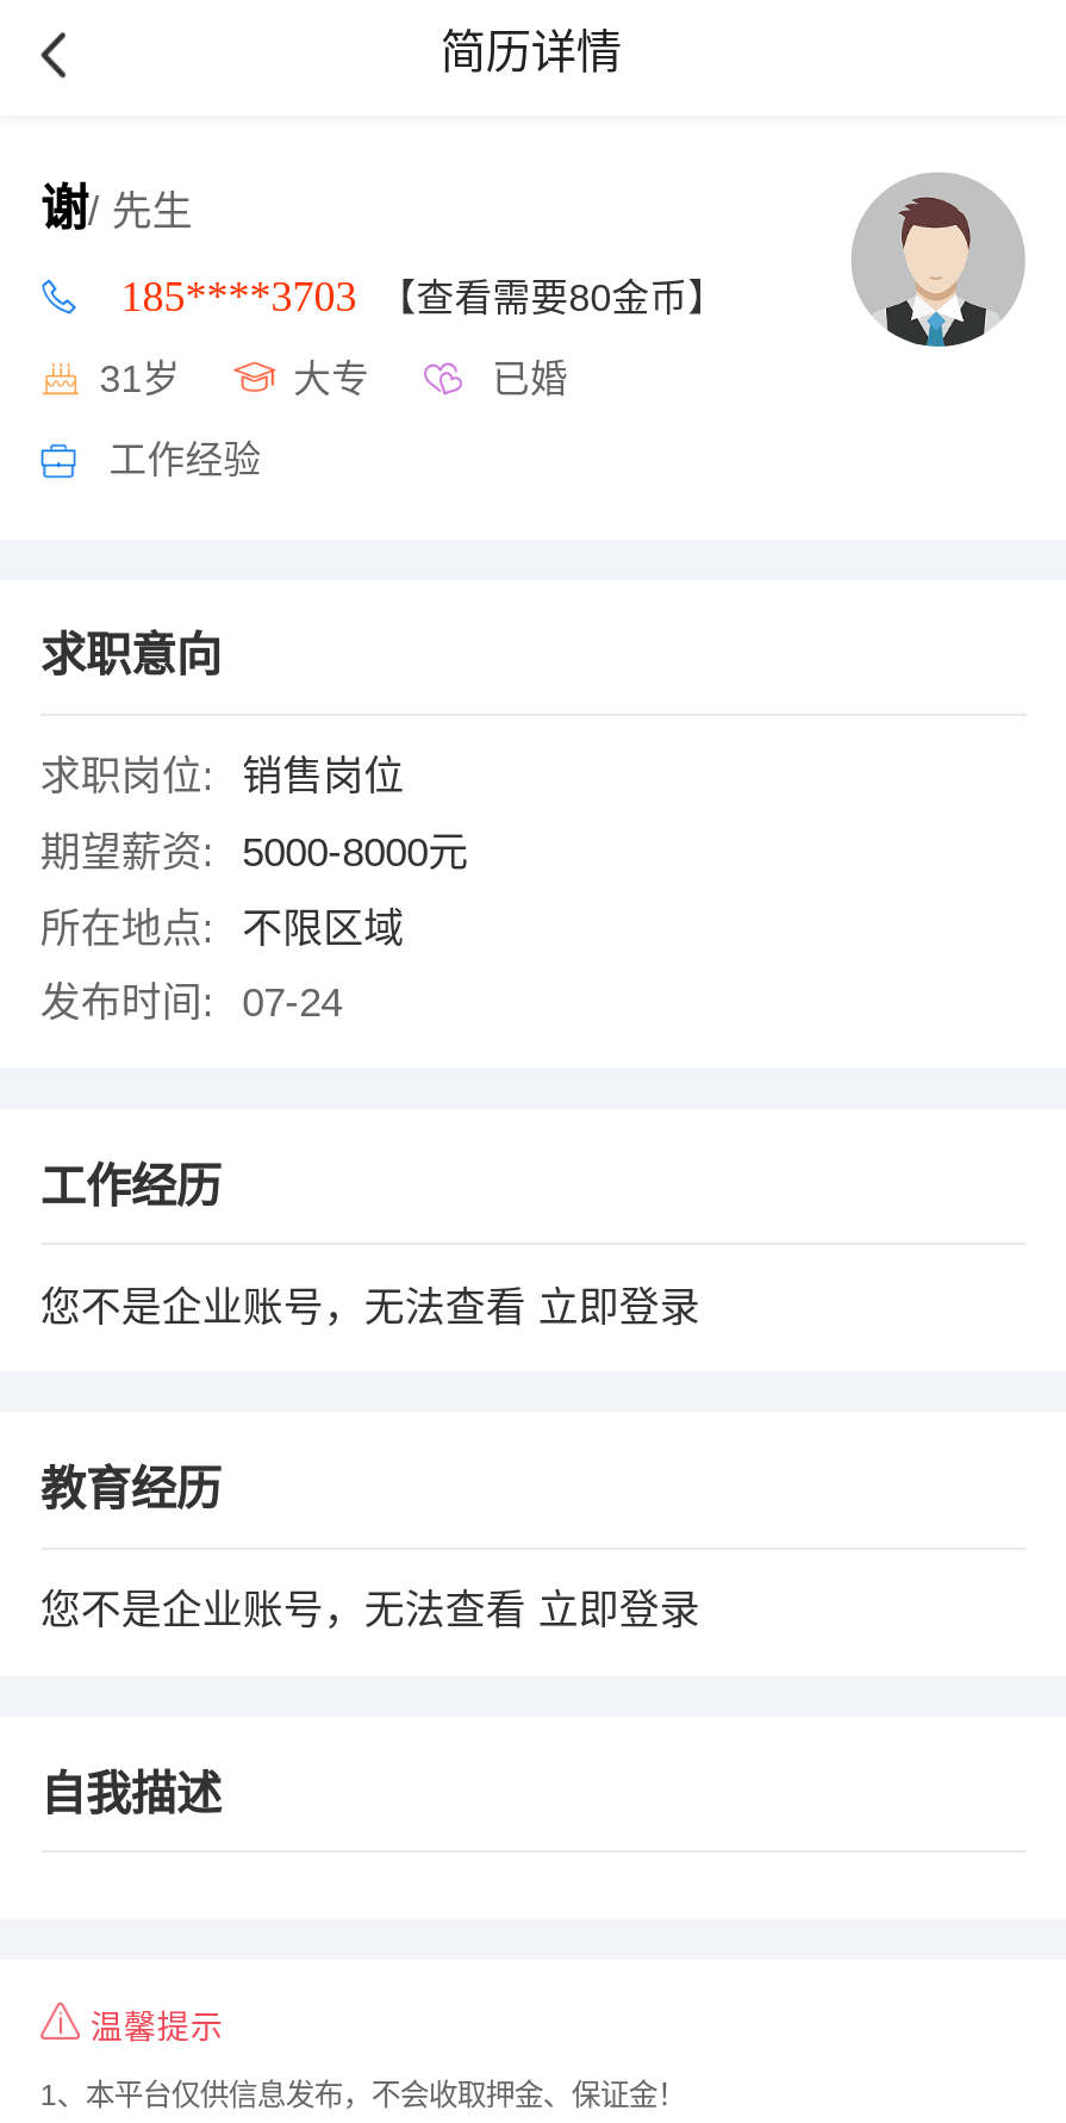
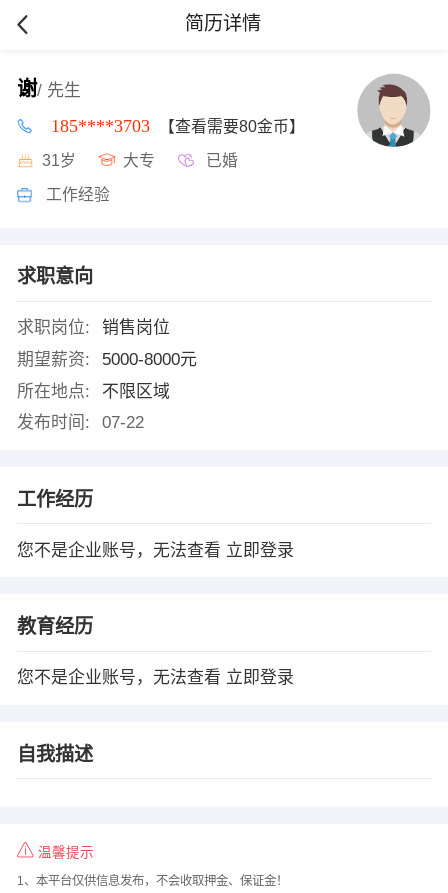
[40,981,342,1026] 发布时间: 07-24 -> [17,413,144,432] 发布时间: 07-22

